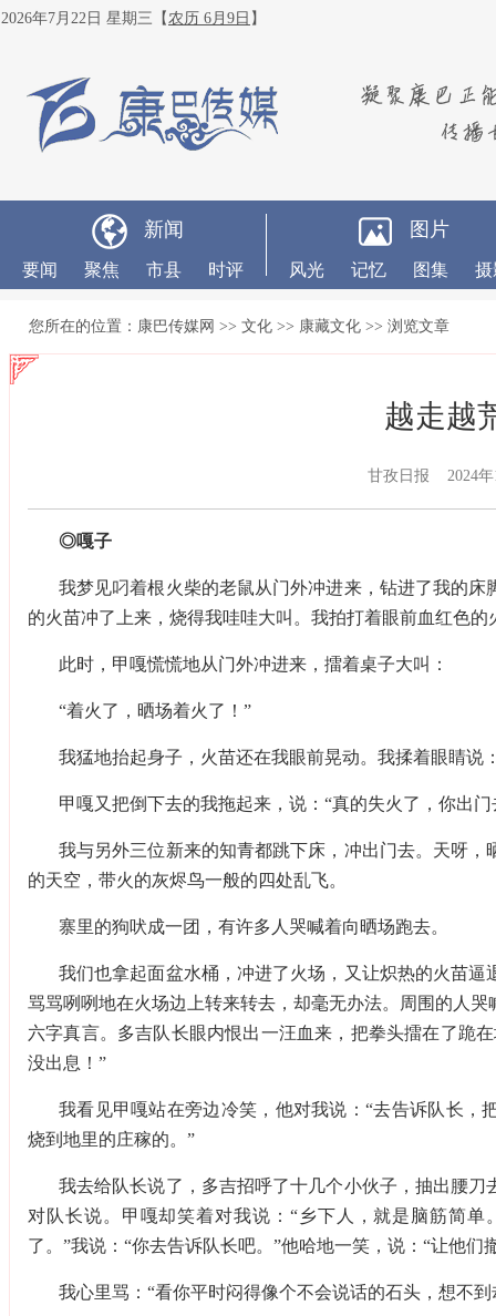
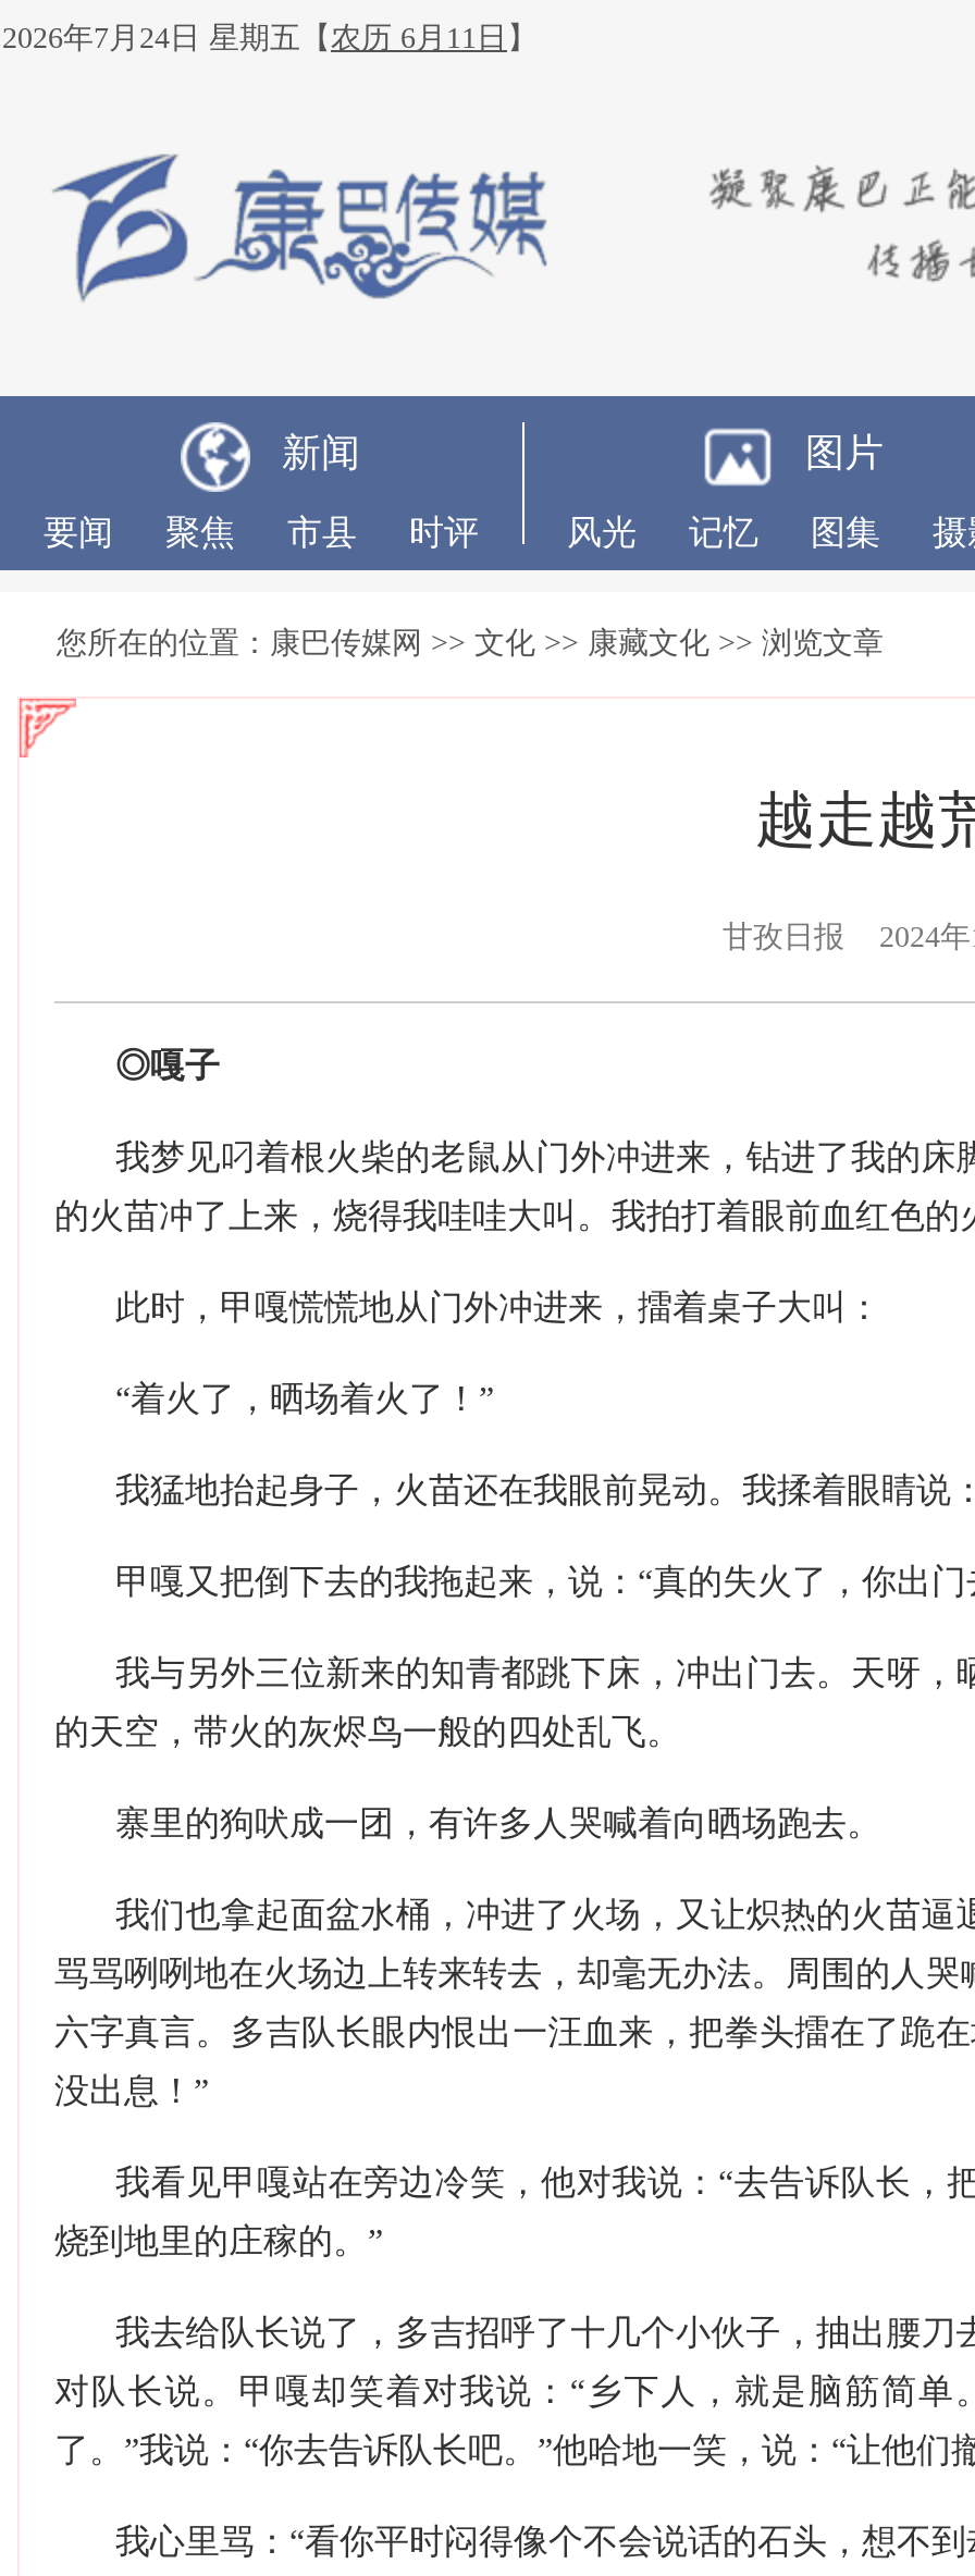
[1,10,266,27] 2026年7月22日 星期三【农历 6月9日】 -> [2,22,538,54] 2026年7月24日 星期五【农历 6月11日】

